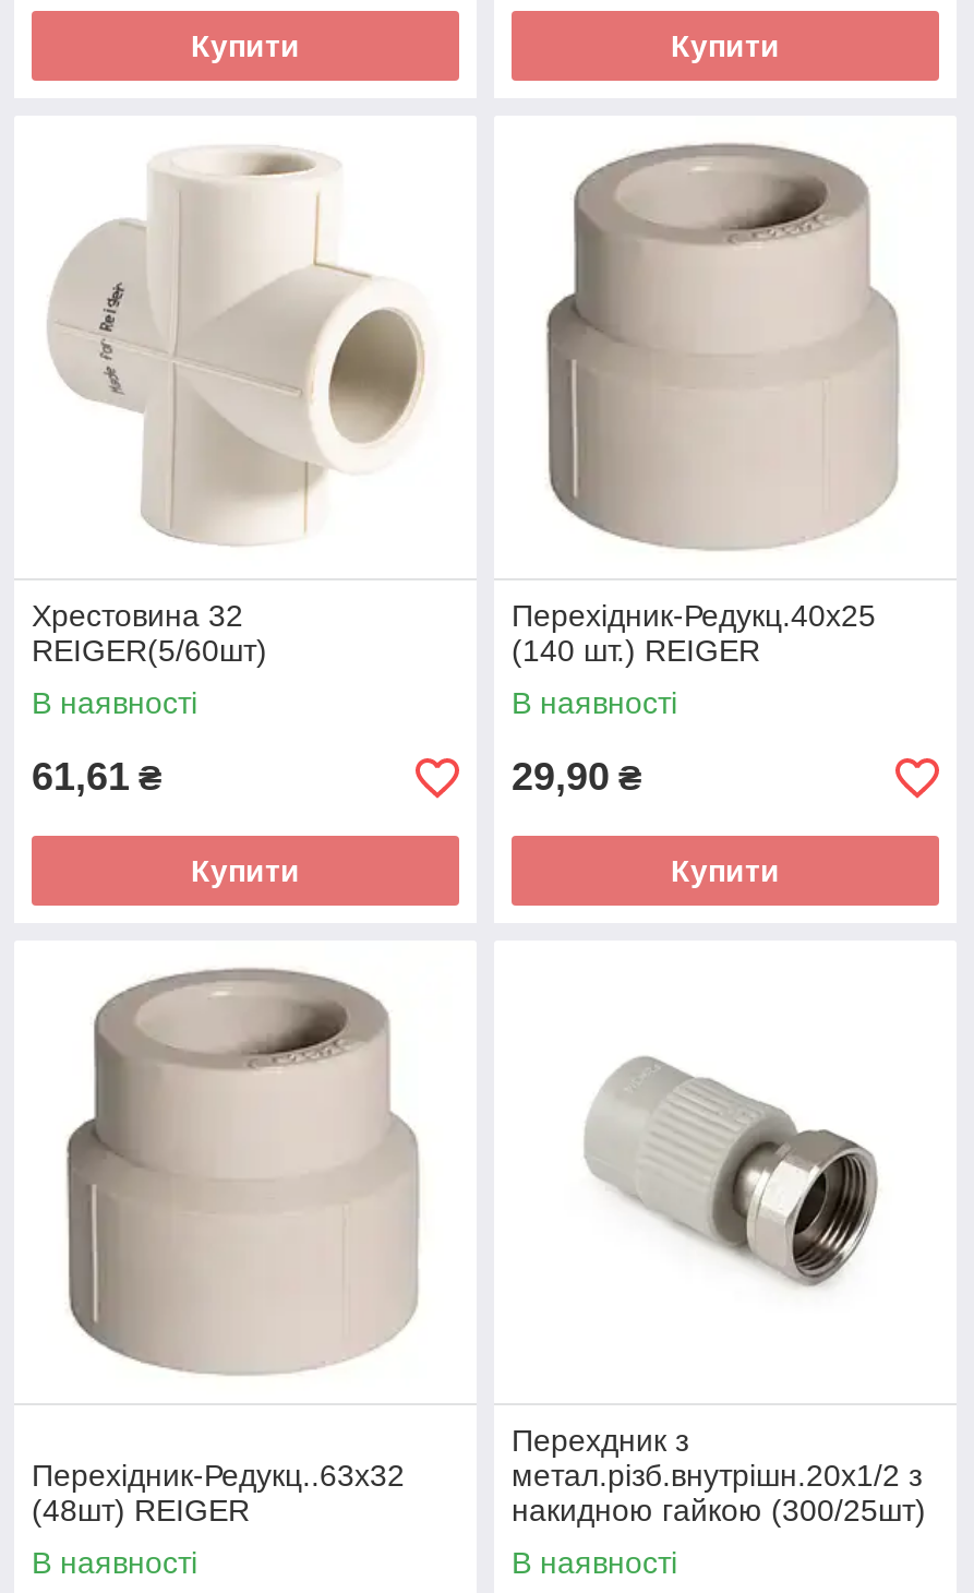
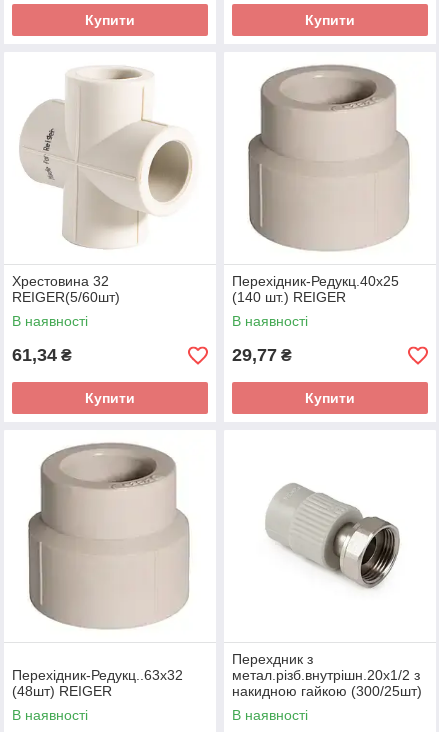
[32,755,163,799] 61,61 ₴ -> [12,345,72,365] 61,34 ₴
[512,755,642,799] 29,90 ₴ -> [232,345,292,365] 29,77 ₴

